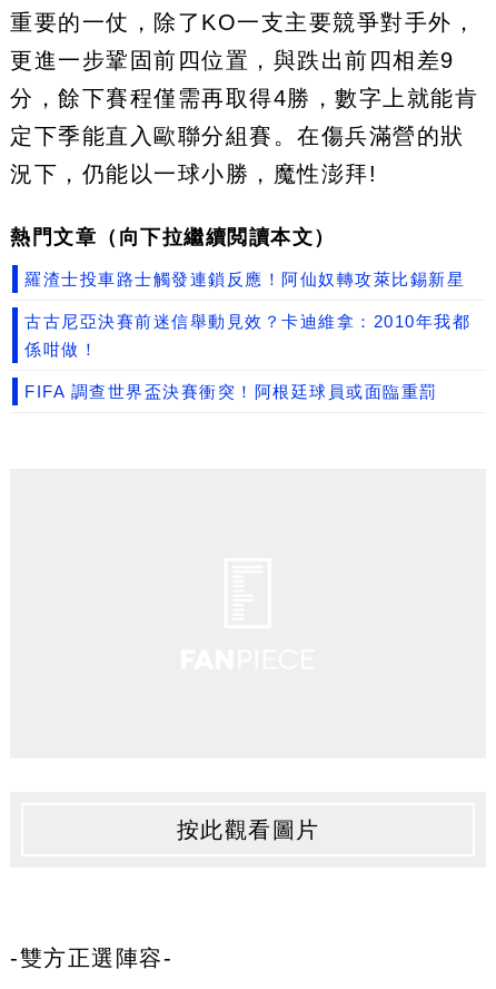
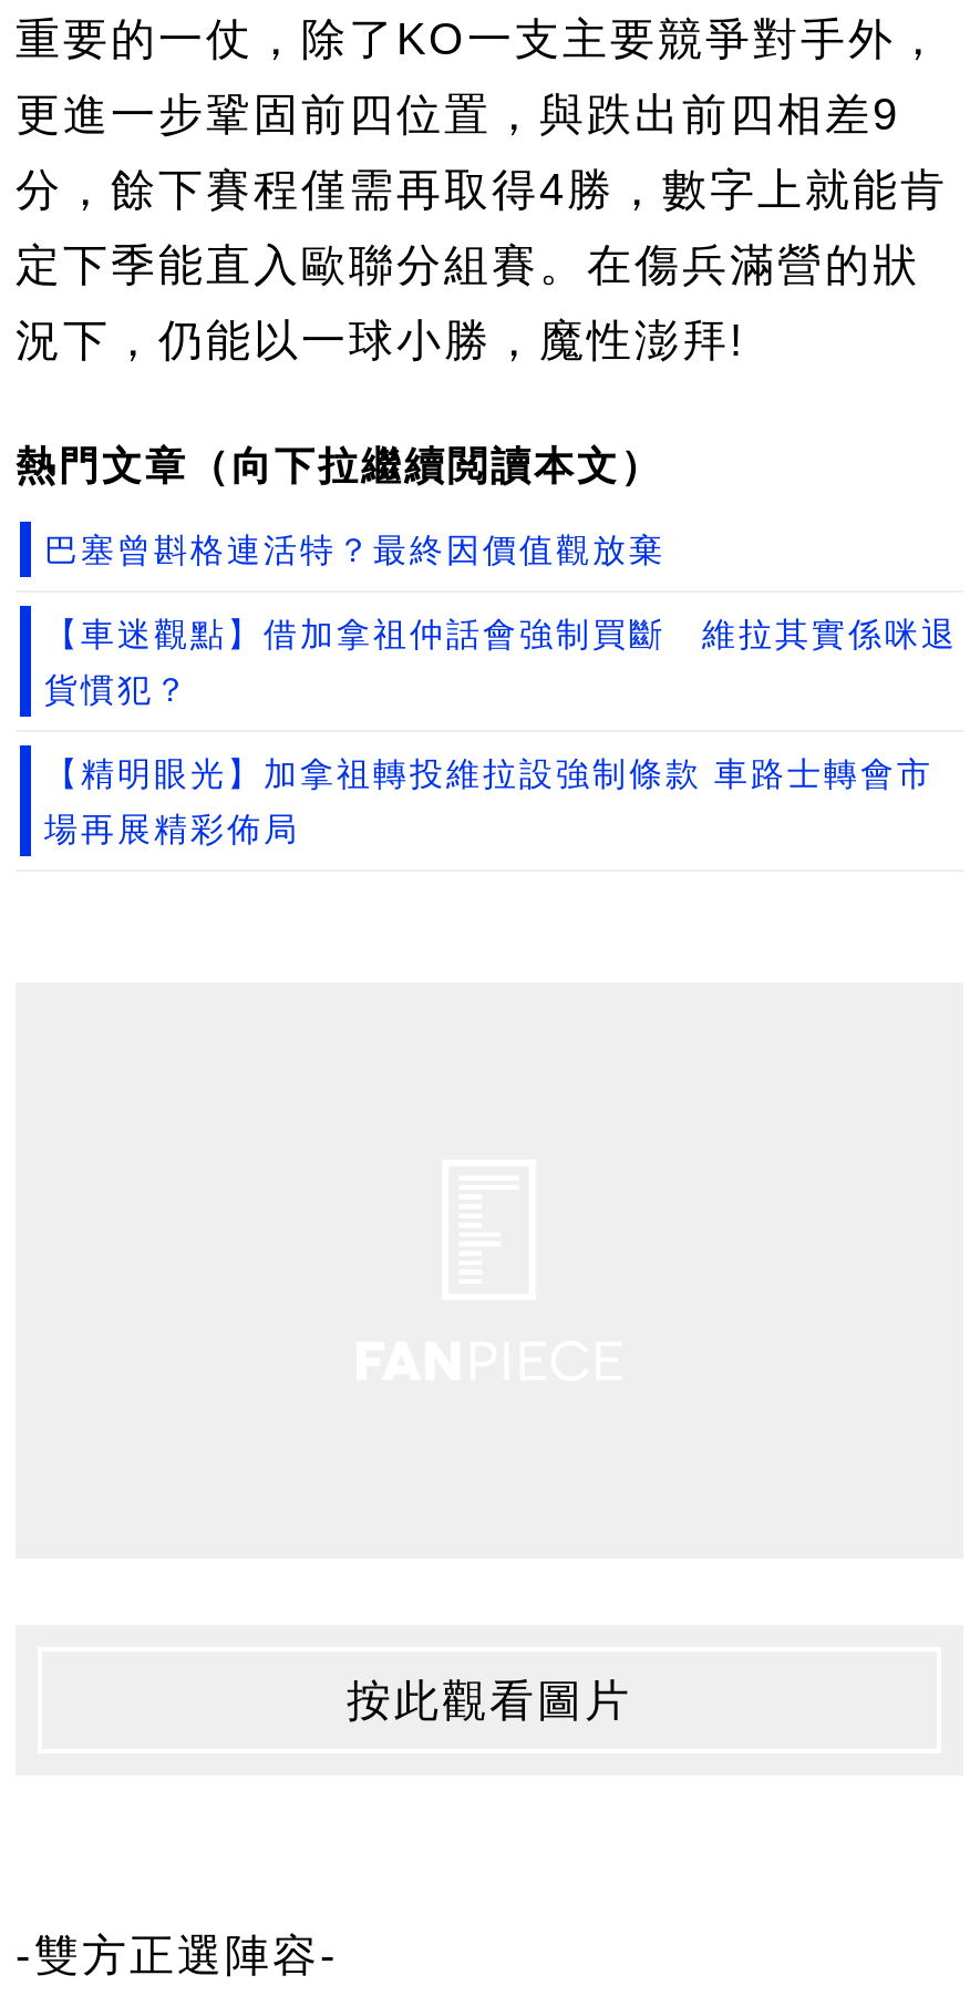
[24,270,470,401] 羅渣士投車路士觸發連鎖反應！阿仙奴轉攻萊比錫新星 | 古古尼亞決賽前迷信舉動見效？卡迪維拿：2010年我都 | 係咁做！ | FIFA 調查世界盃決賽衝突！阿根廷球員或面臨重罰 -> [44,531,958,847] 巴塞曾斟格連活特？最終因價值觀放棄 | 【車迷觀點】借加拿祖仲話會強制買斷 維拉其實係咪退 | 貨慣犯？ | 【精明眼光】加拿祖轉投維拉設強制條款 車路士轉會市 | 場再展精彩佈局

